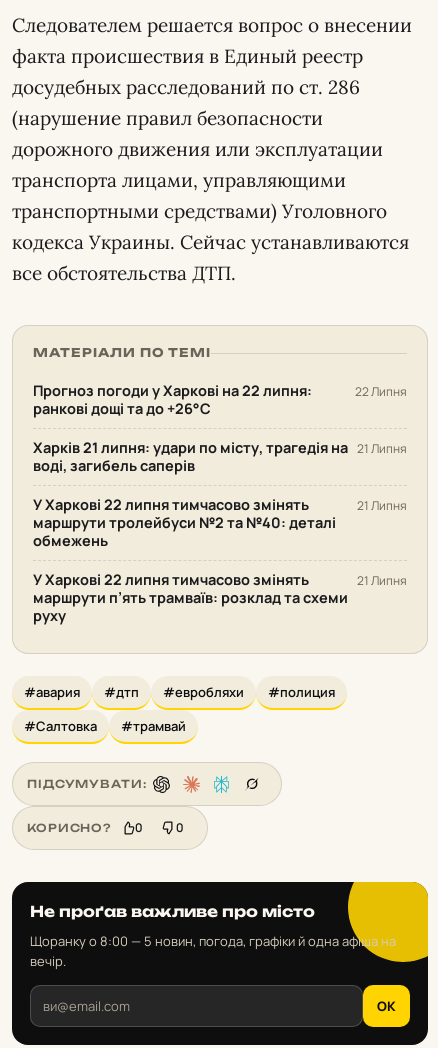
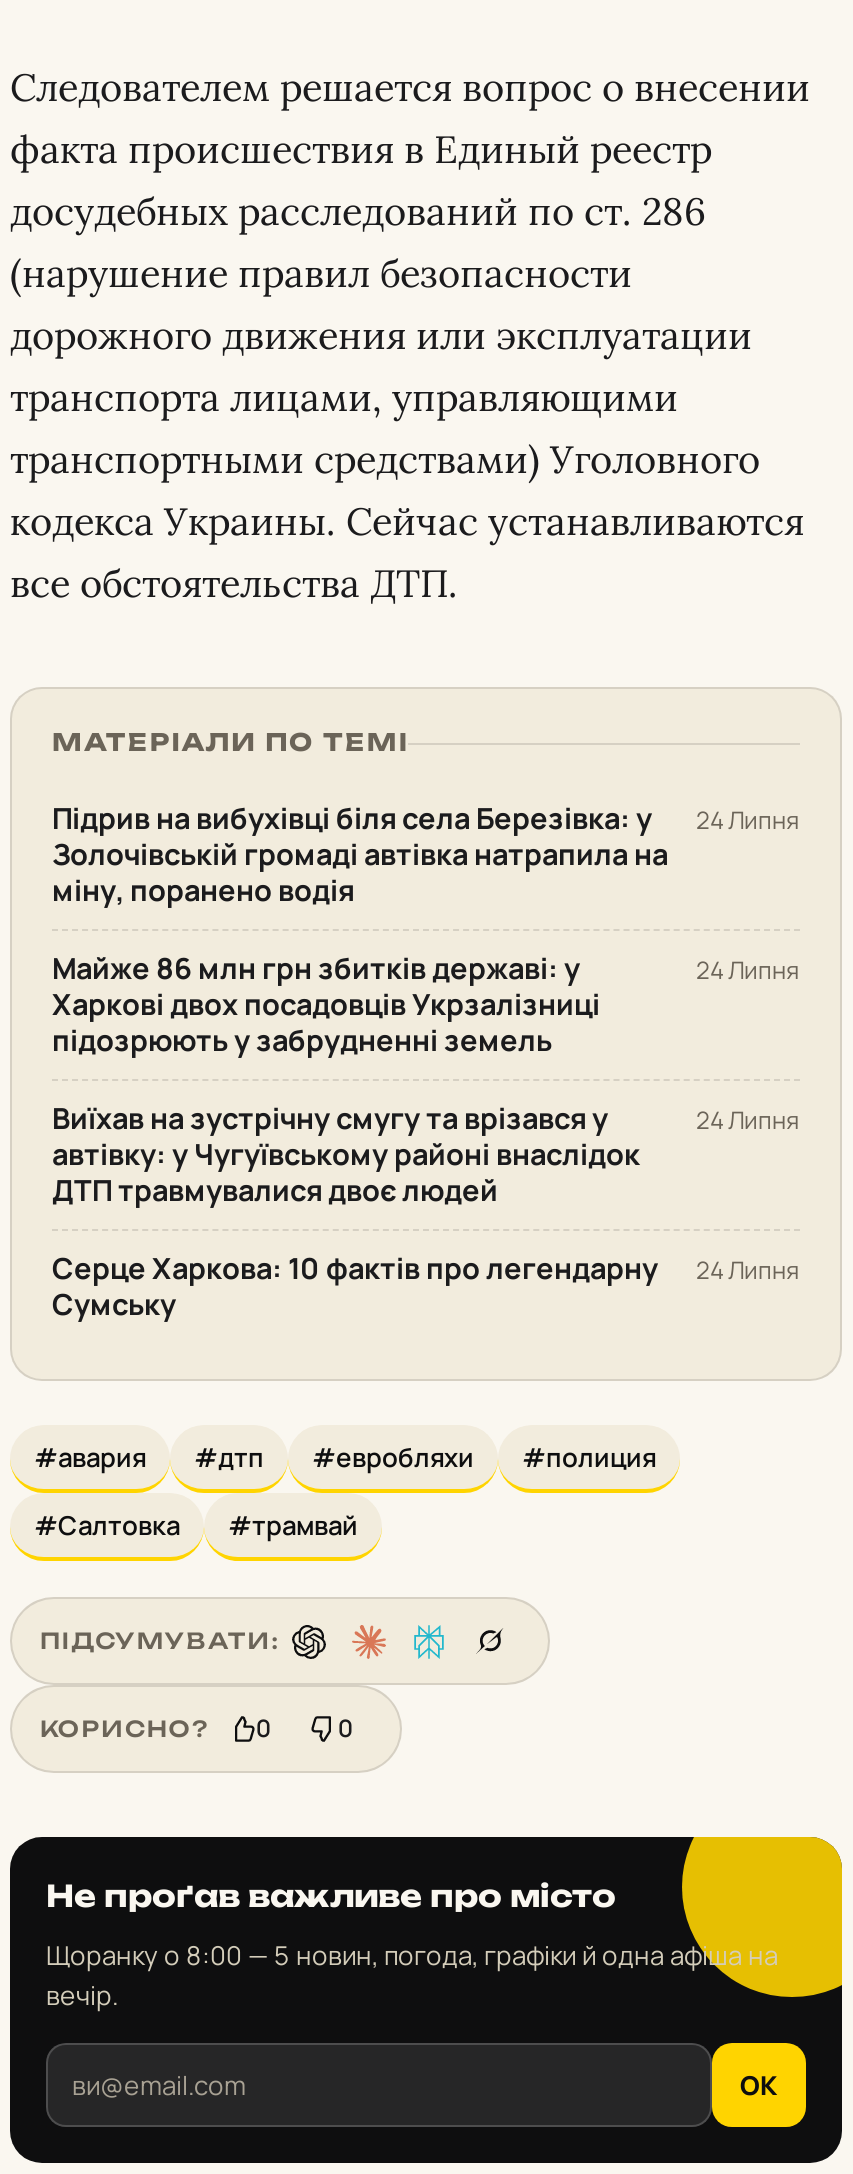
[33,381,312,418] Прогноз погоди у Харкові на 22 липня: | ранкові дощі та до +26°С -> [52,799,668,909] Підрив на вибухівці біля села Березівка: у | Золочівській громаді автівка натрапила на | міну, поранено водія
[355,383,407,400] 22 Липня -> [696,803,800,837] 24 Липня
[33,438,348,475] Харків 21 липня: удари по місту, трагедія на | воді, загибель саперів -> [52,949,600,1059] Майже 86 млн грн збитків державі: у | Харкові двох посадовців Укрзалізниці | підозрюють у забрудненні земель
[357,440,407,457] 21 Липня -> [696,953,800,987] 24 Липня
[33,495,336,550] У Харкові 22 липня тимчасово змінять | маршрути тролейбуси №2 та №40: деталі | обмежень -> [52,1099,640,1209] Виїхав на зустрічну смугу та врізався у | автівку: у Чугуївському районі внаслідок | ДТП травмувалися двоє людей
[357,497,407,514] 21 Липня -> [696,1103,800,1137] 24 Липня
[33,570,348,625] У Харкові 22 липня тимчасово змінять | маршрути п’ять трамваїв: розклад та схеми | руху -> [52,1249,658,1323] Серце Харкова: 10 фактів про легендарну | Сумську
[357,572,407,589] 21 Липня -> [696,1253,800,1287] 24 Липня

